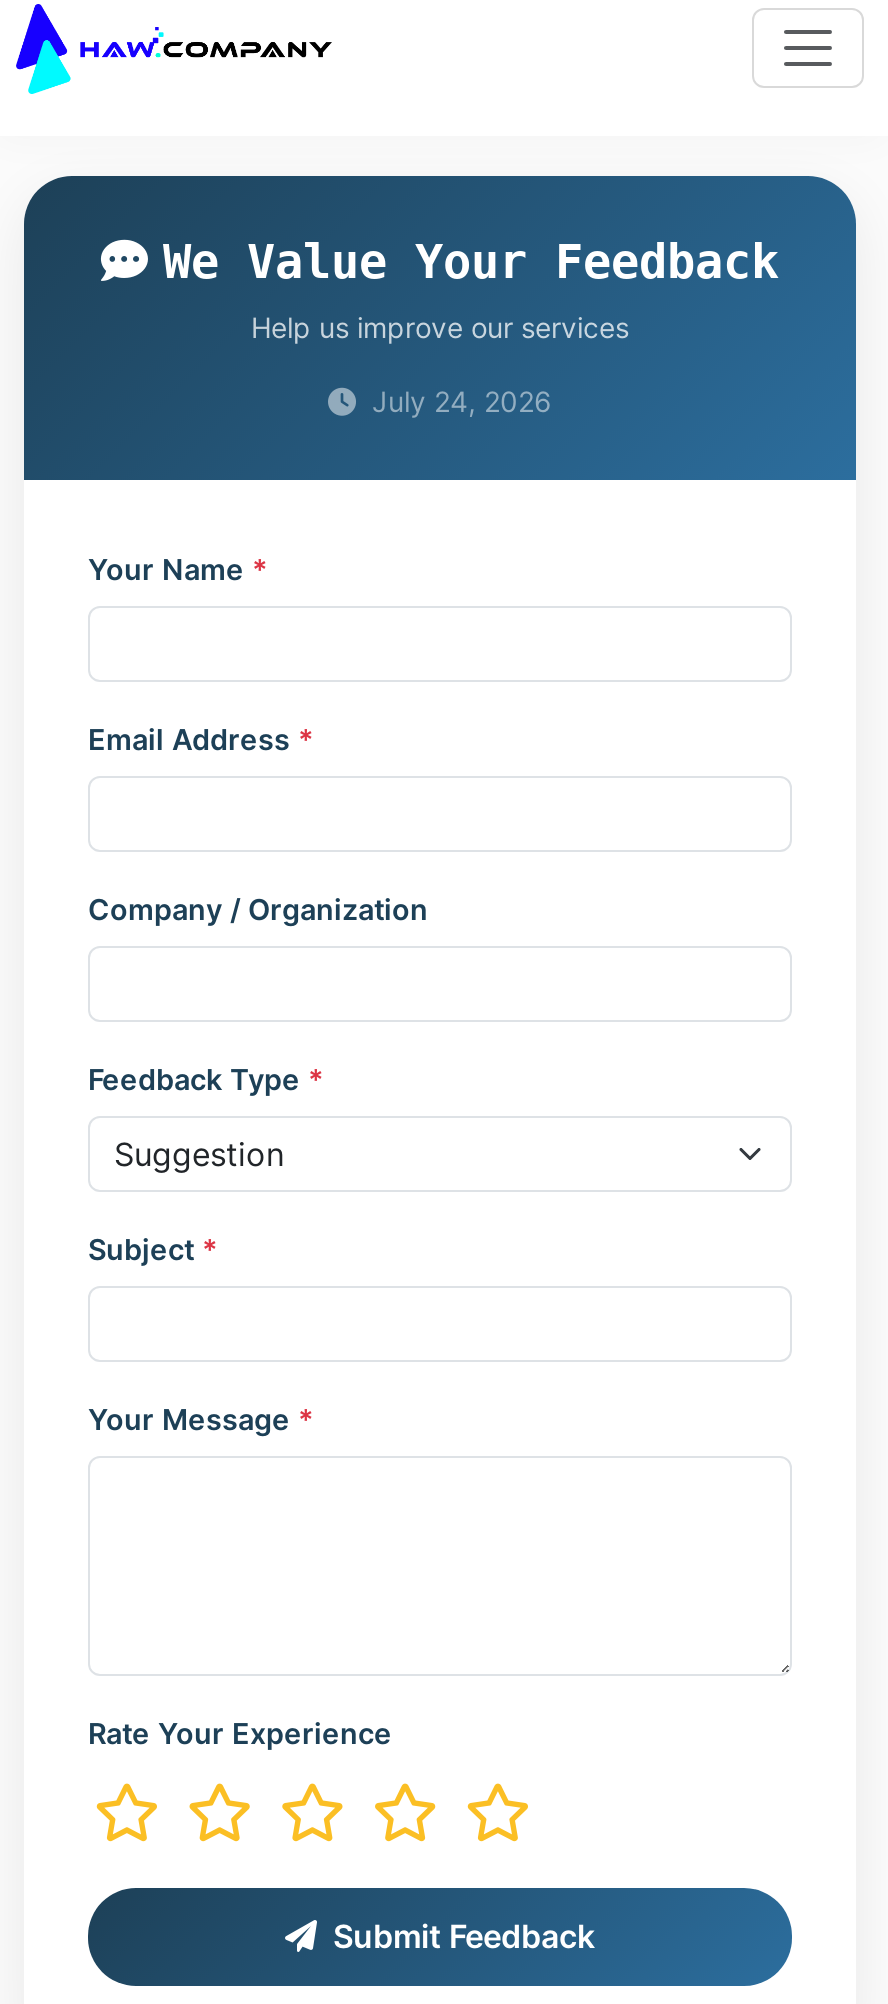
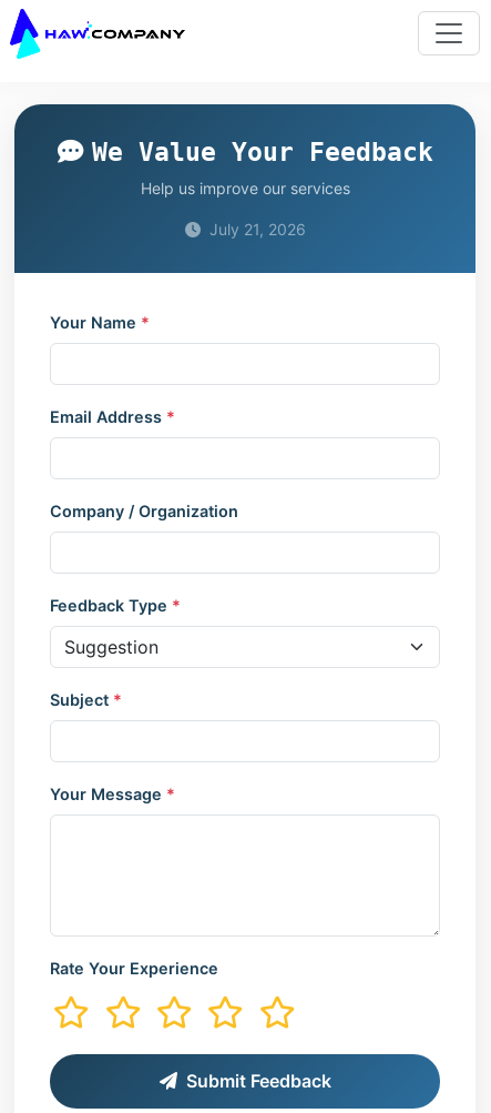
[364,384,552,418] July 24, 2026 -> [204,219,305,238] July 21, 2026

